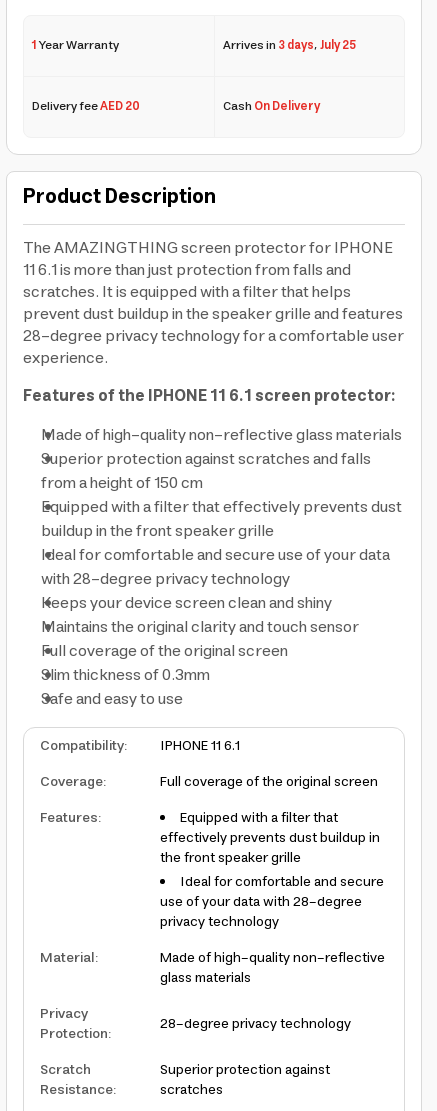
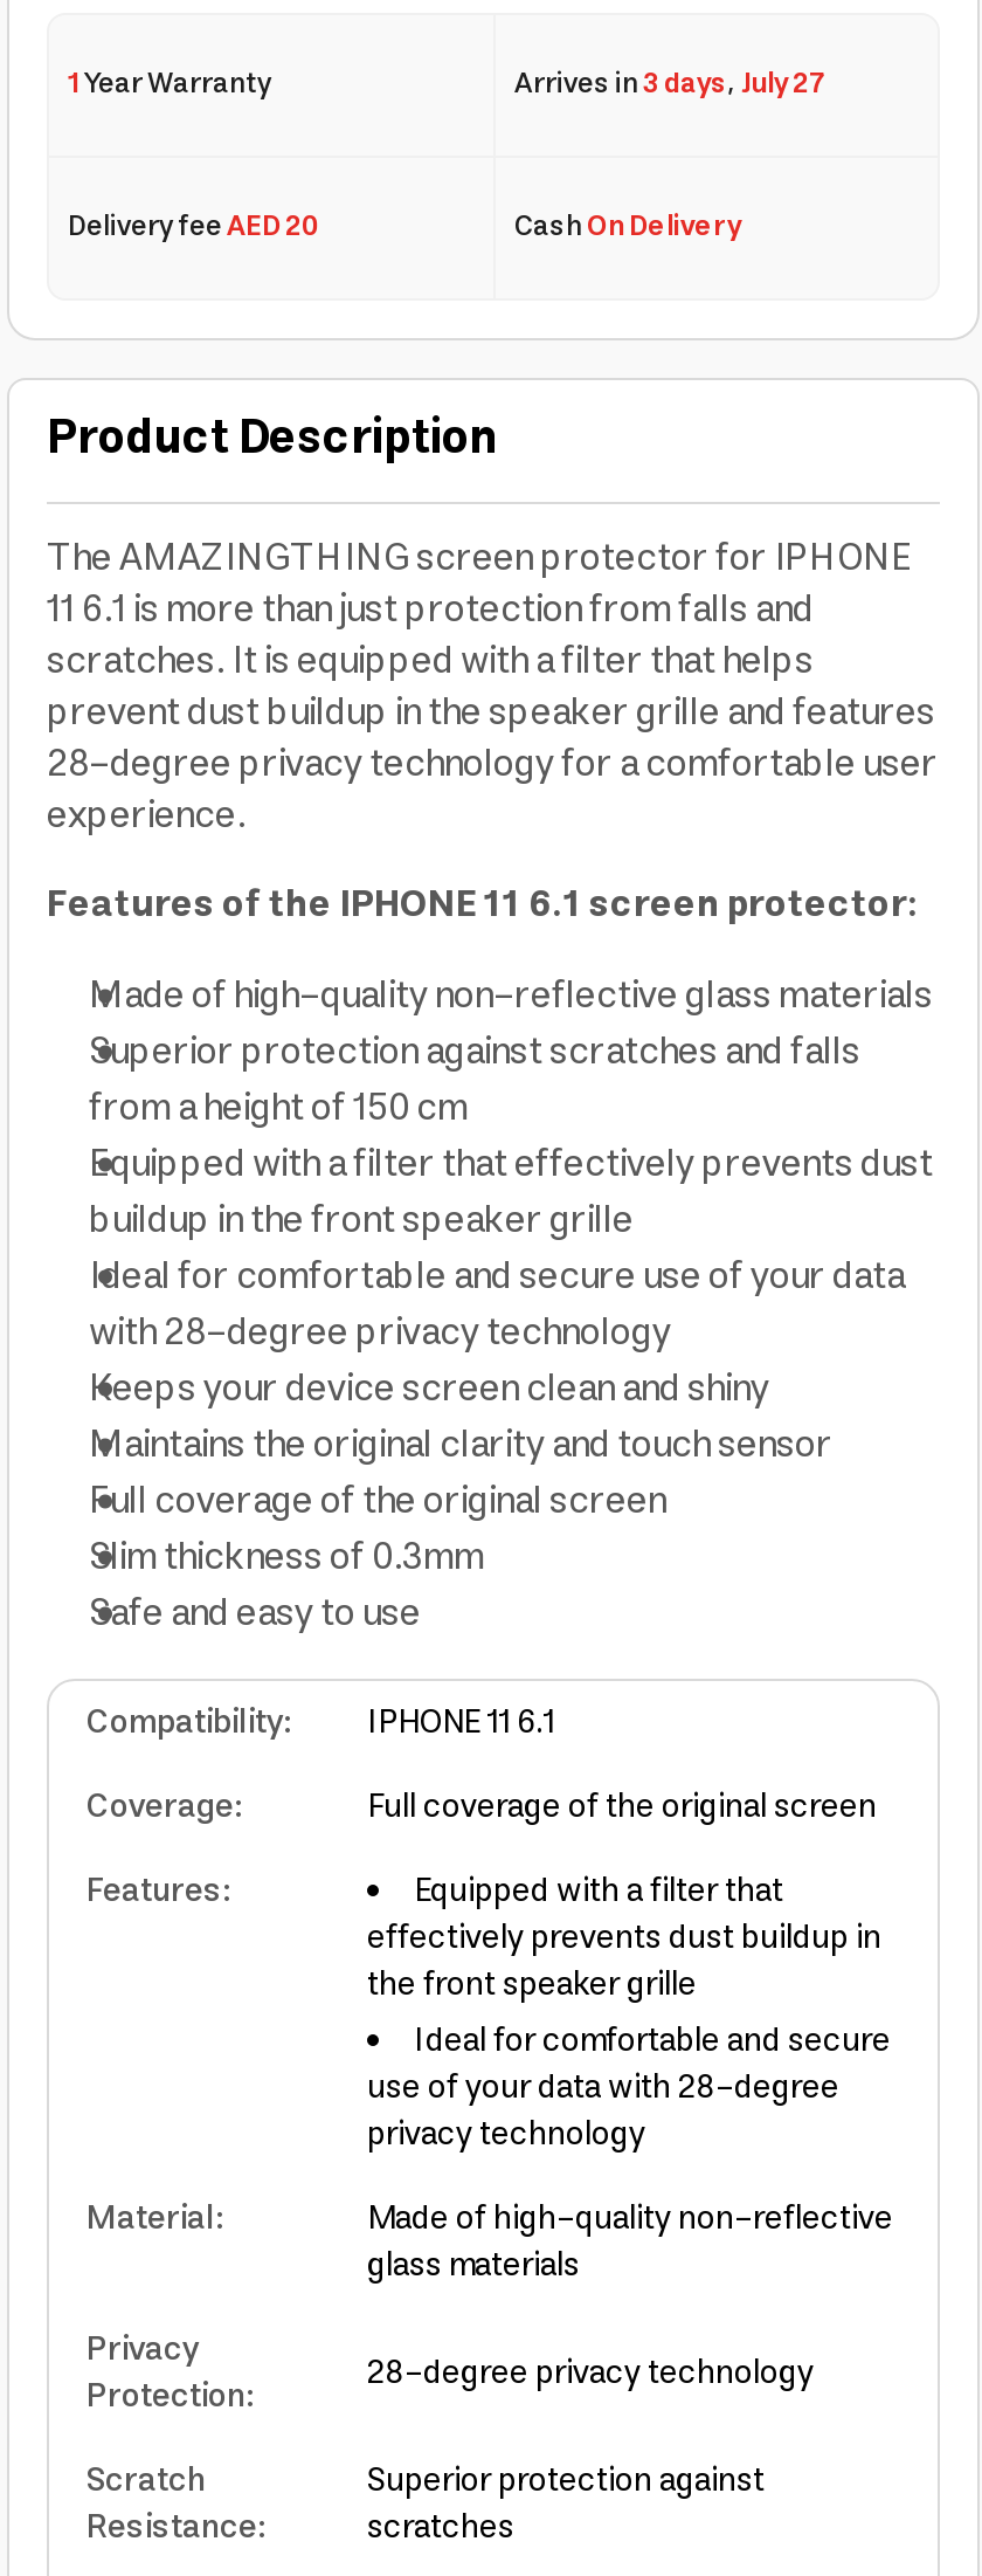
[223,35,356,56] Arrives in3 days, July 25 -> [514,60,825,109] Arrives in3 days, July 27

